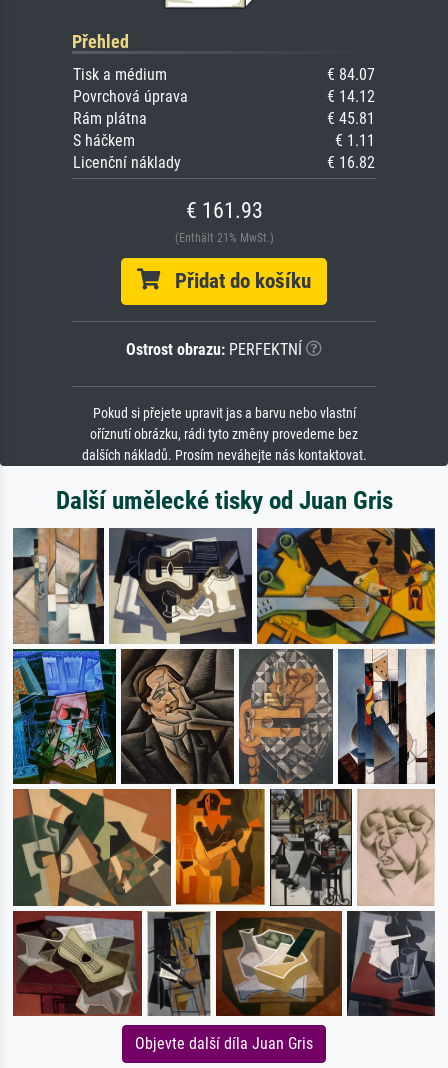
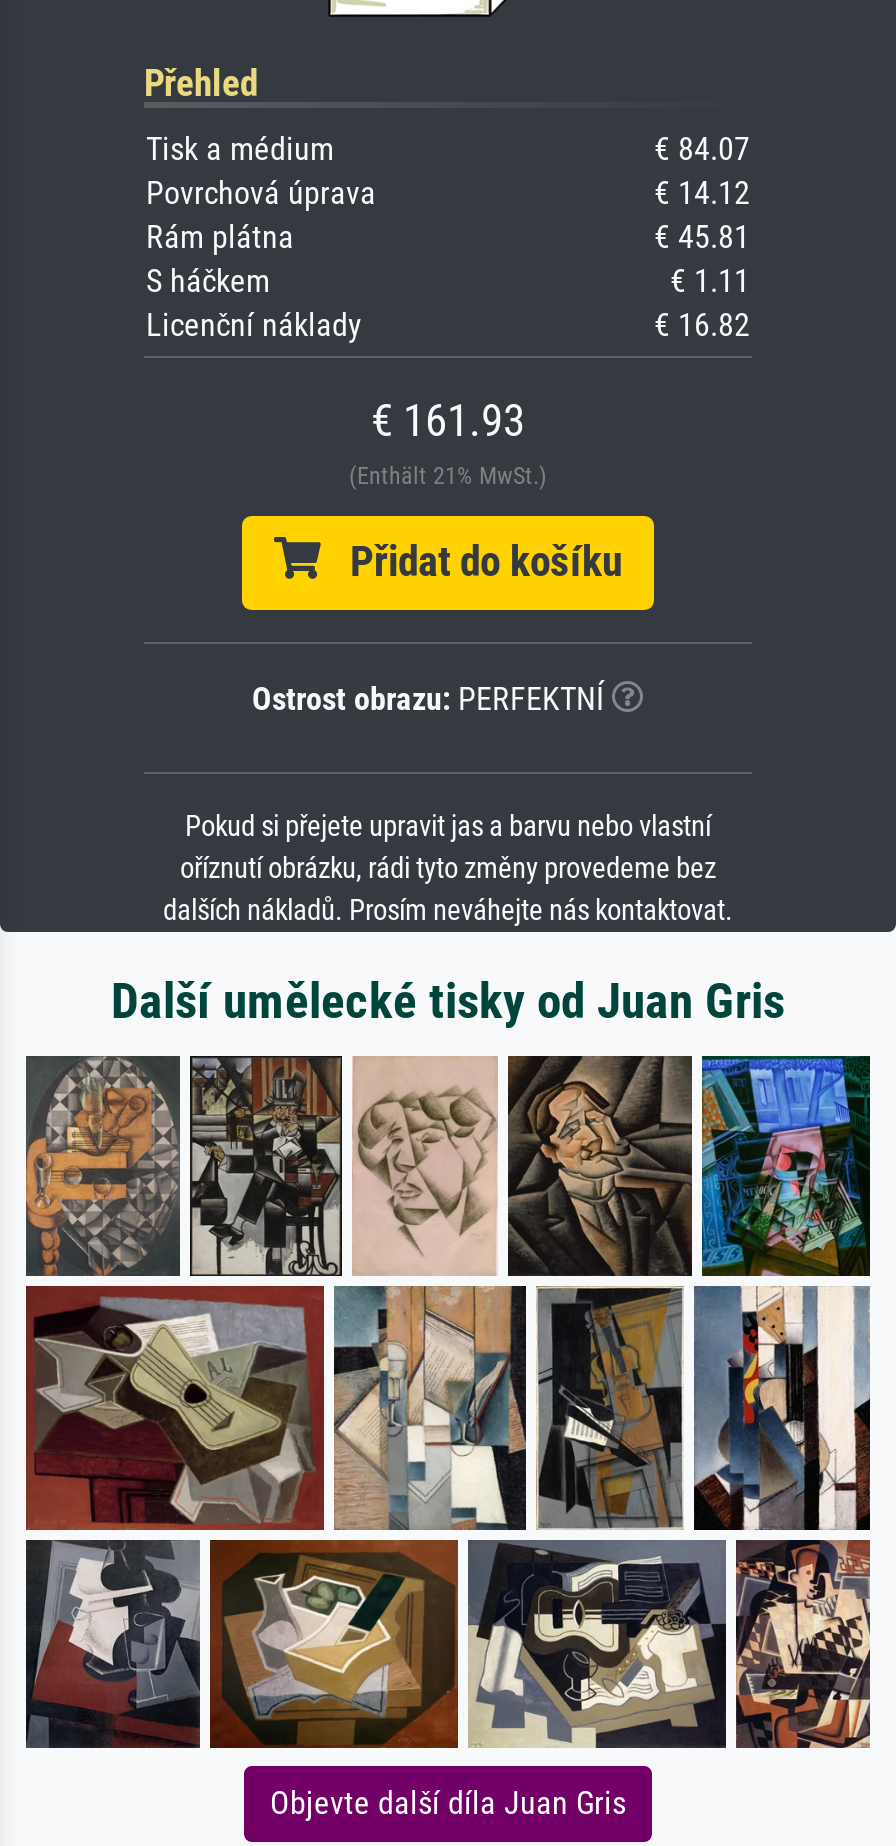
[12,527,436,1017] [image] -> [26,1054,872,1752] [image]

